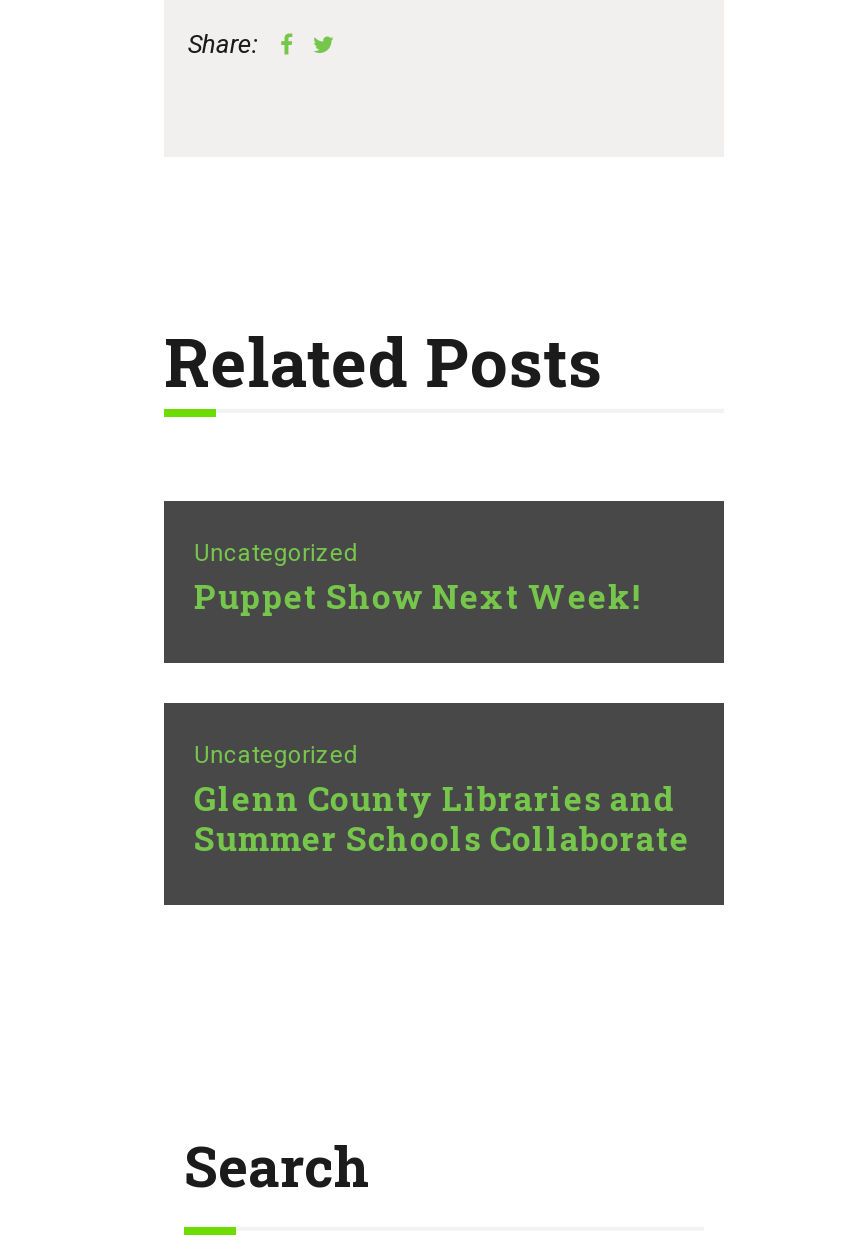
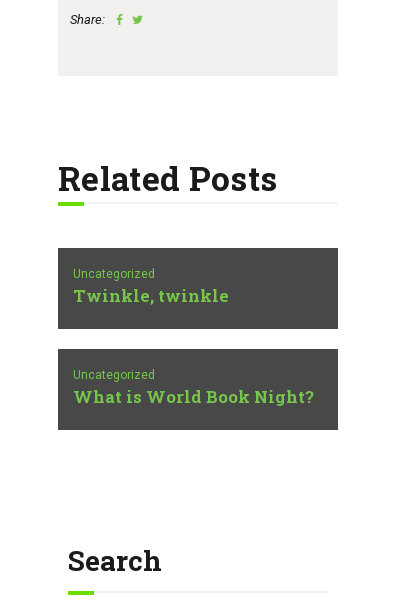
[194,572,640,618] Puppet Show Next Week! -> [73,284,229,307] Twinkle, twinkle
[194,775,690,861] Glenn County Libraries and | Summer Schools Collaborate -> [73,385,314,408] What is World Book Night?

